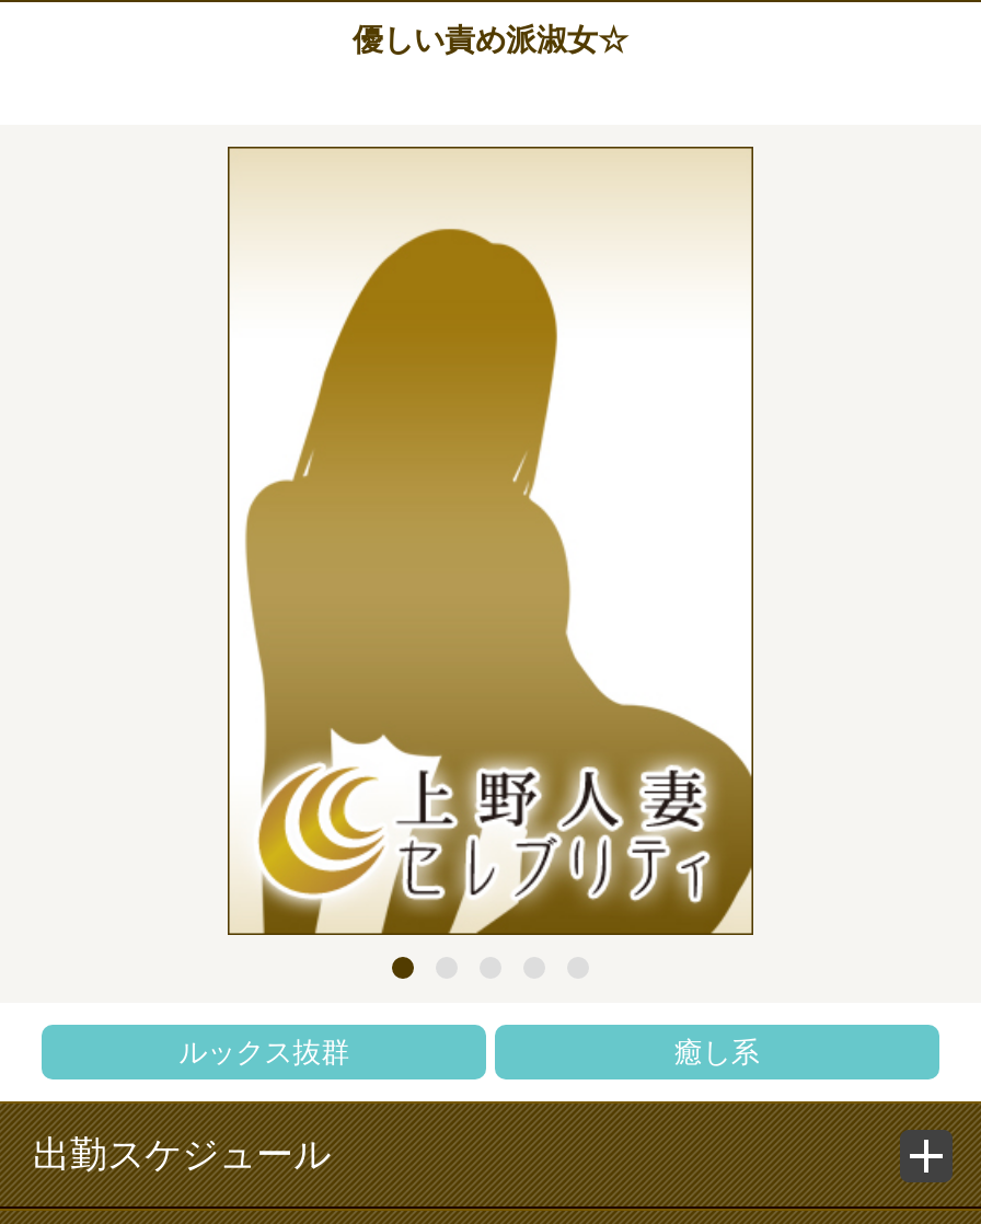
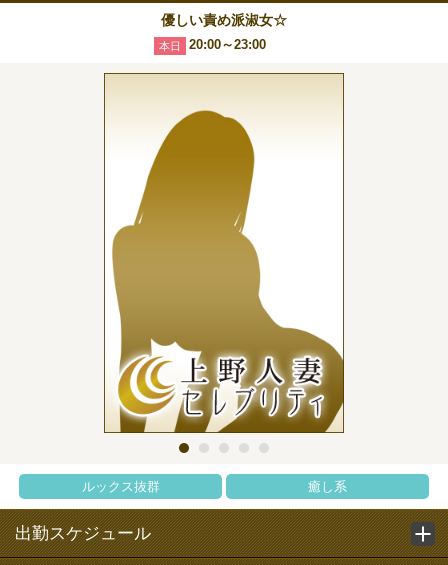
none -> [159,37,266,52] 本日 | 20:00～23:00

